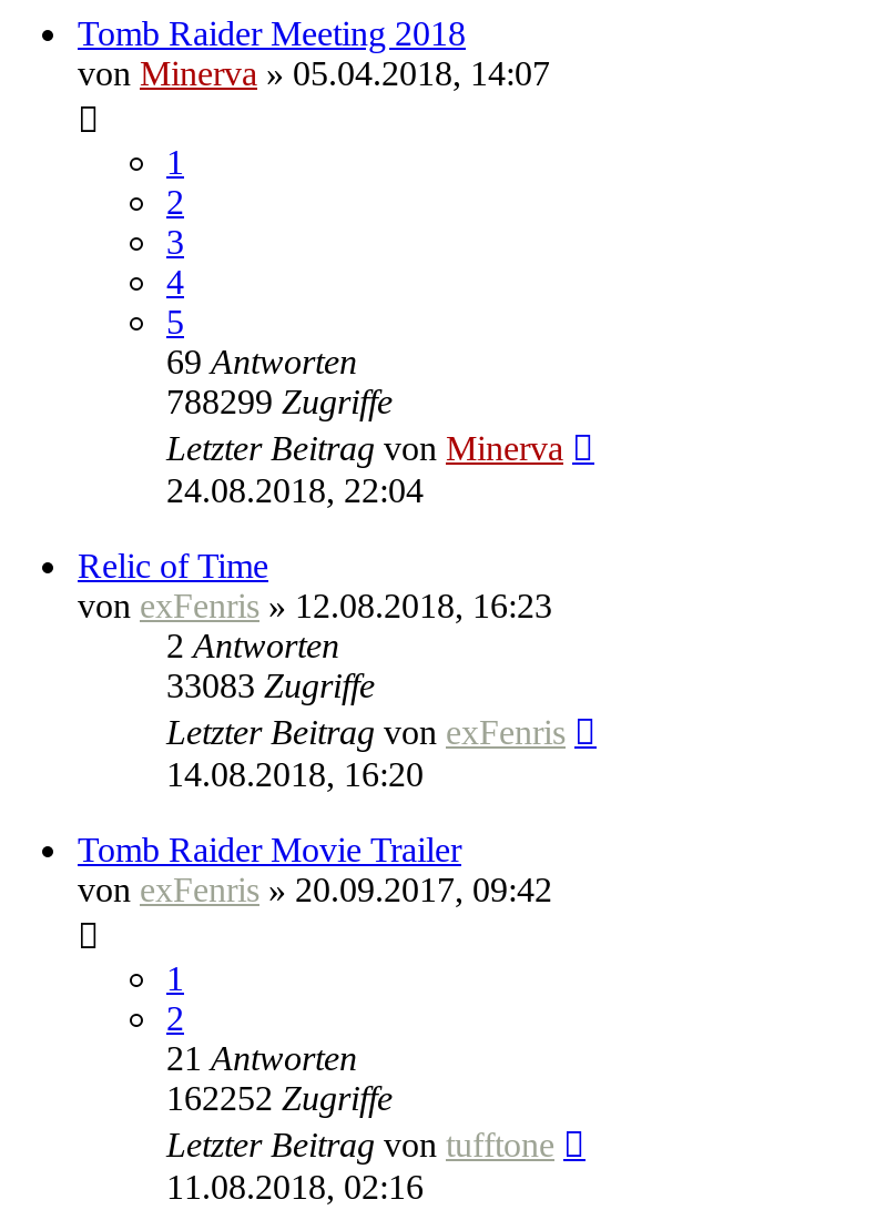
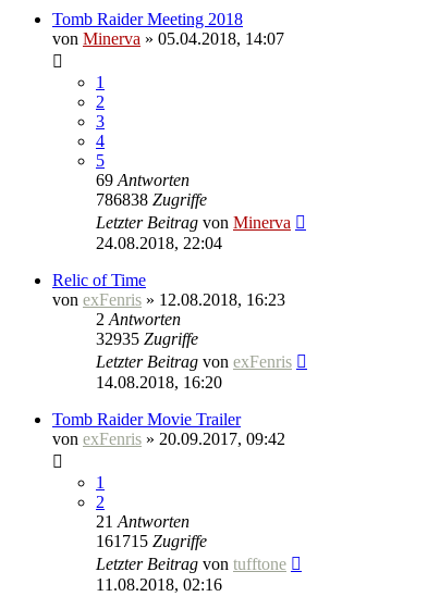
[166,383,393,421] 788299 Zugriffe -> [96,191,207,209] 786838 Zugriffe
[166,667,375,705] 33083 Zugriffe -> [96,330,198,348] 32935 Zugriffe
[166,1080,393,1118] 162252 Zugriffe -> [96,532,207,551] 161715 Zugriffe

